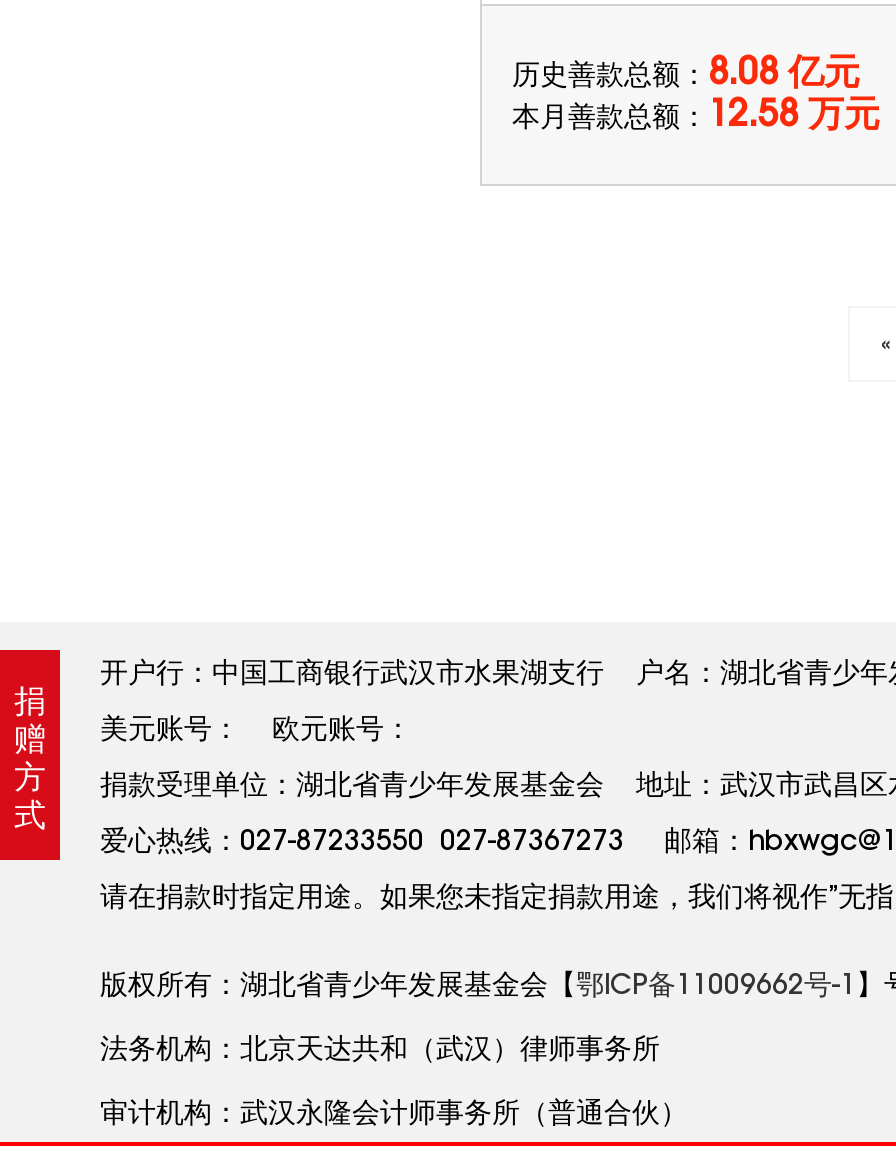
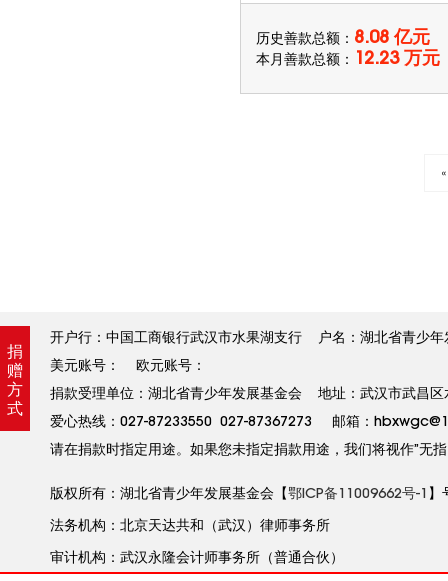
[512,89,880,135] 本月善款总额：12.58 万元 -> [256,46,440,69] 本月善款总额：12.23 万元

